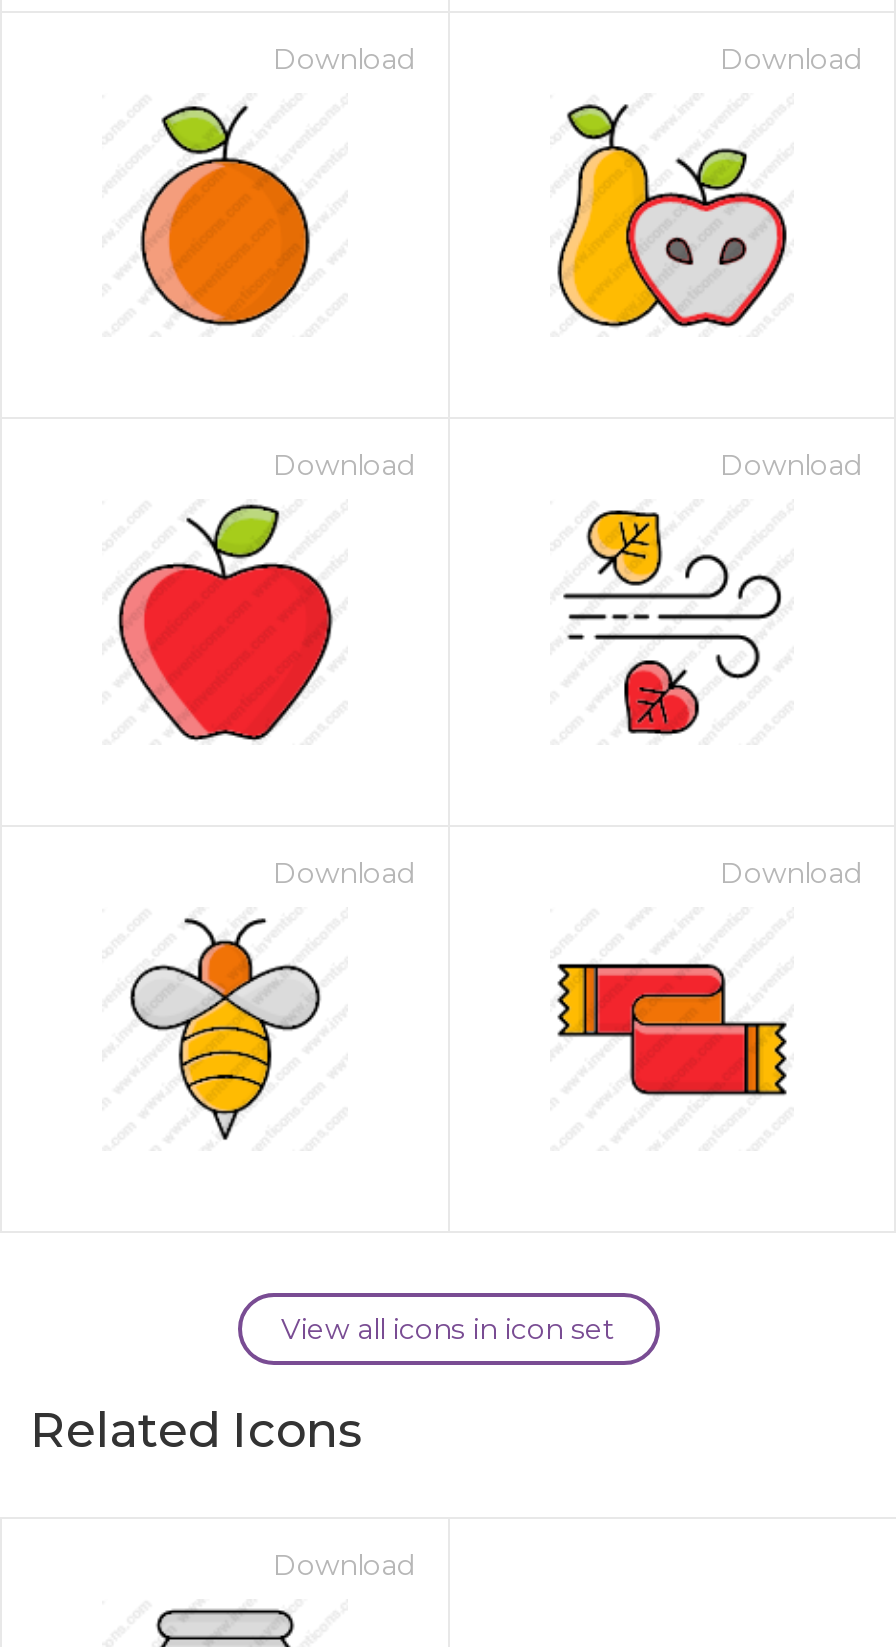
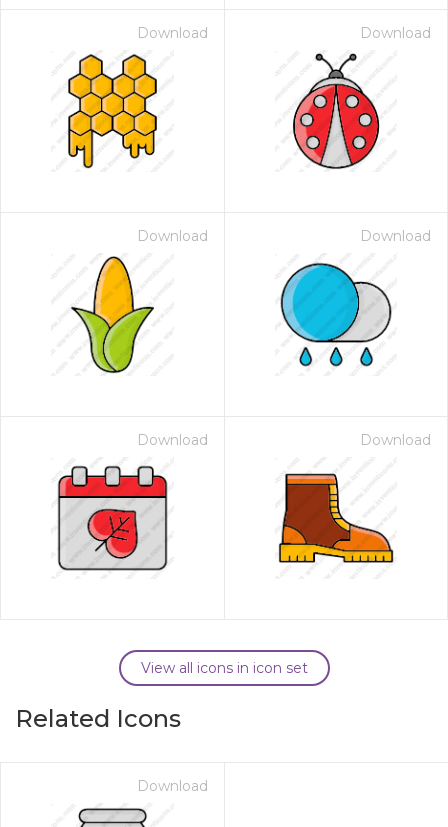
[136,103,314,329] [image] -> [67,53,158,169] [image]
[556,101,788,331] [image] -> [279,53,393,170] [image]
[116,503,334,743] [image] -> [59,255,166,374] [image]
[562,509,782,737] [image] -> [280,259,392,371] [image]
[116,917,334,1141] [image] -> [57,463,168,573] [image]
[556,941,788,1119] [image] -> [278,473,394,564] [image]

